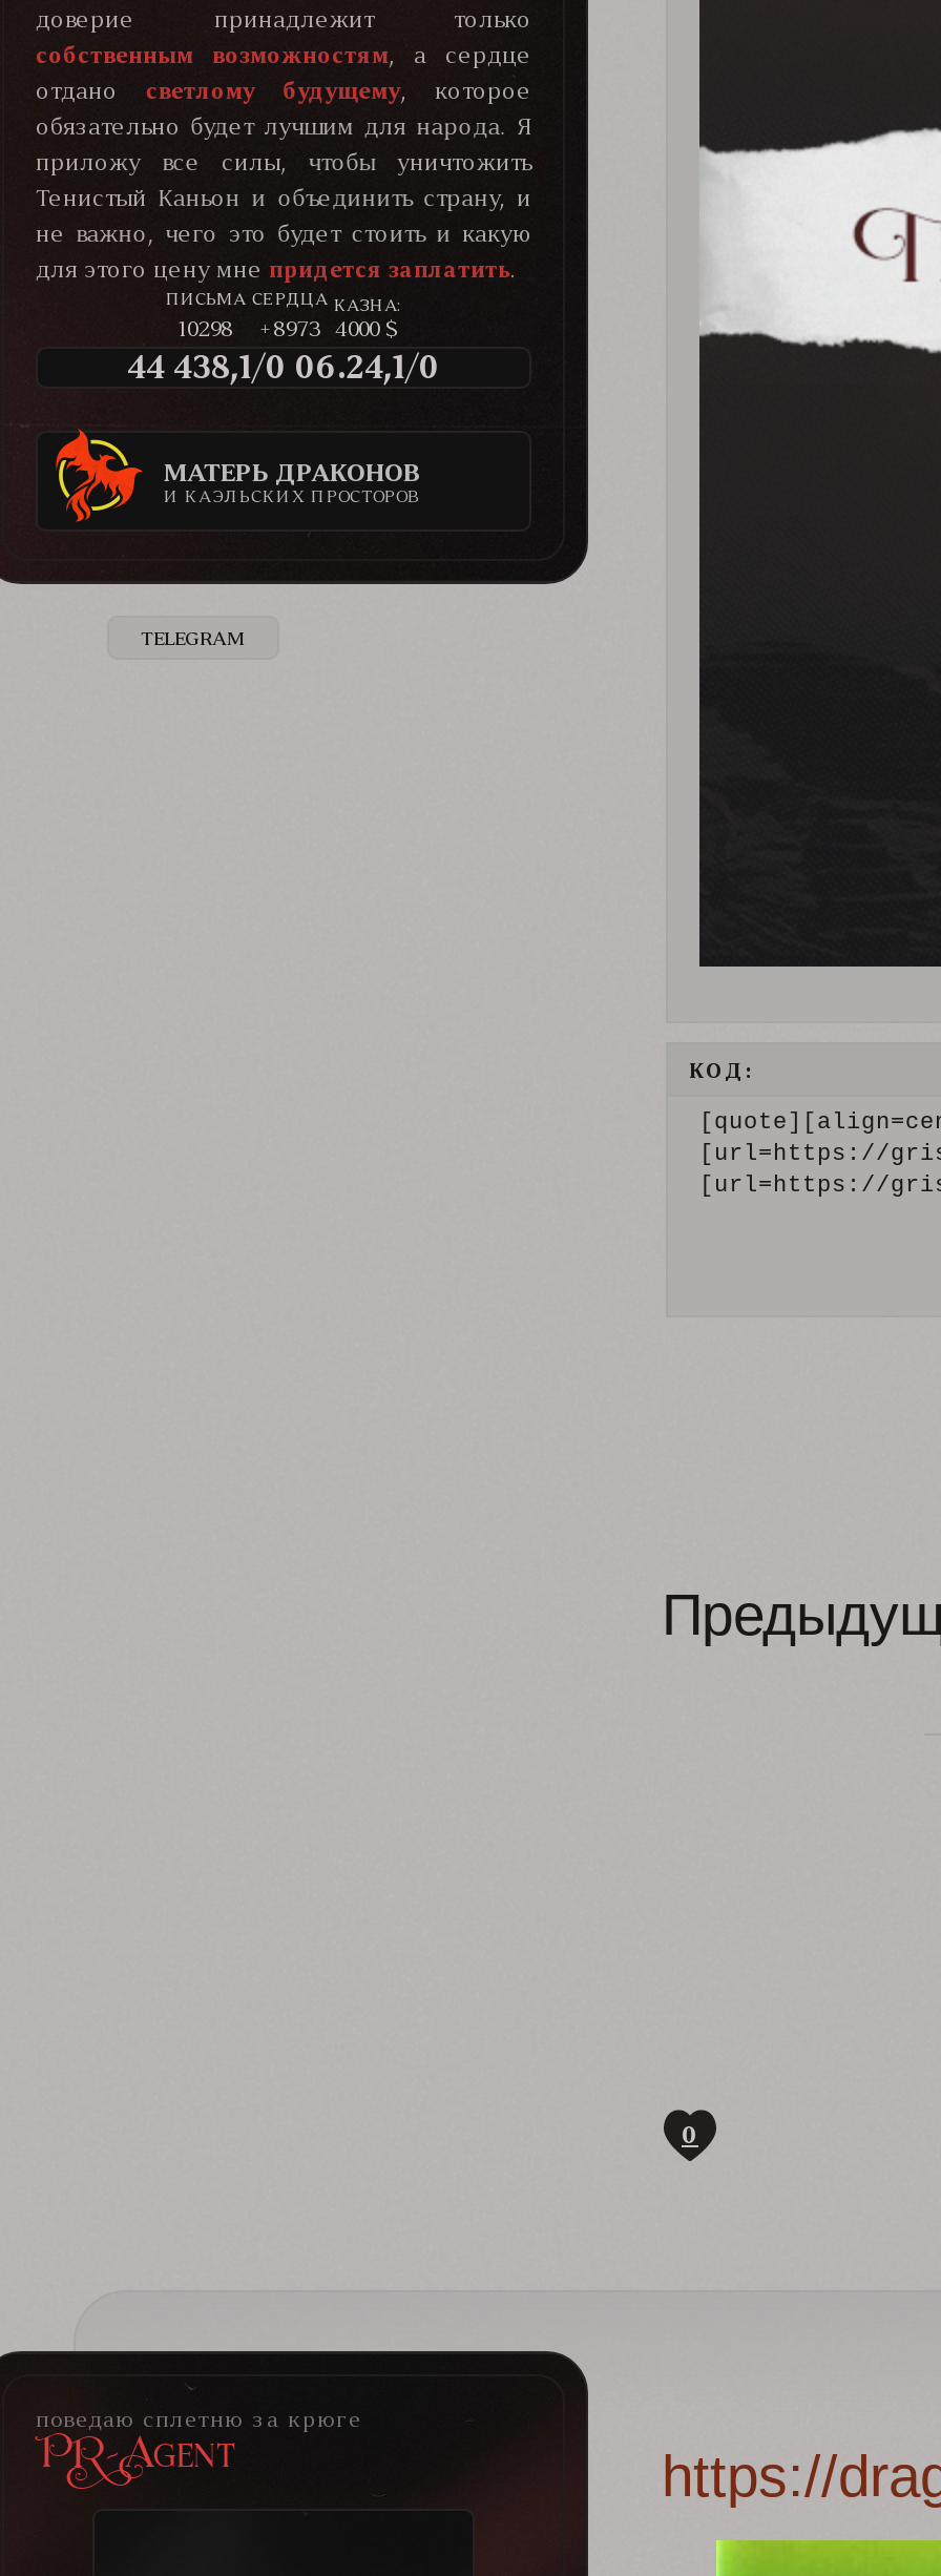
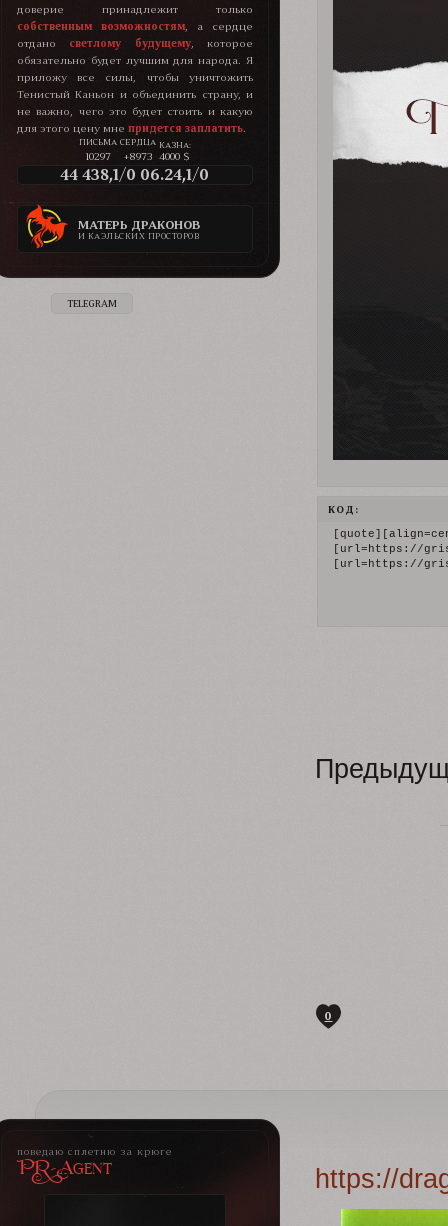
[179,317,400,338] 10298 +8973 4000 $ -> [85,151,190,161] 10297 +8973 4000 $

